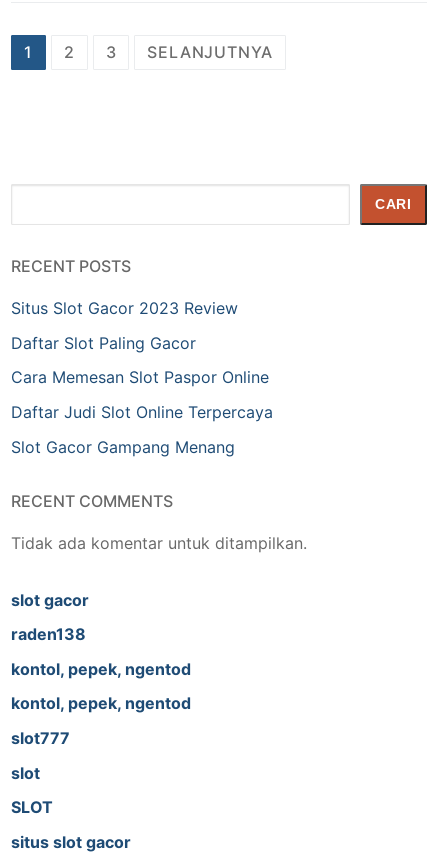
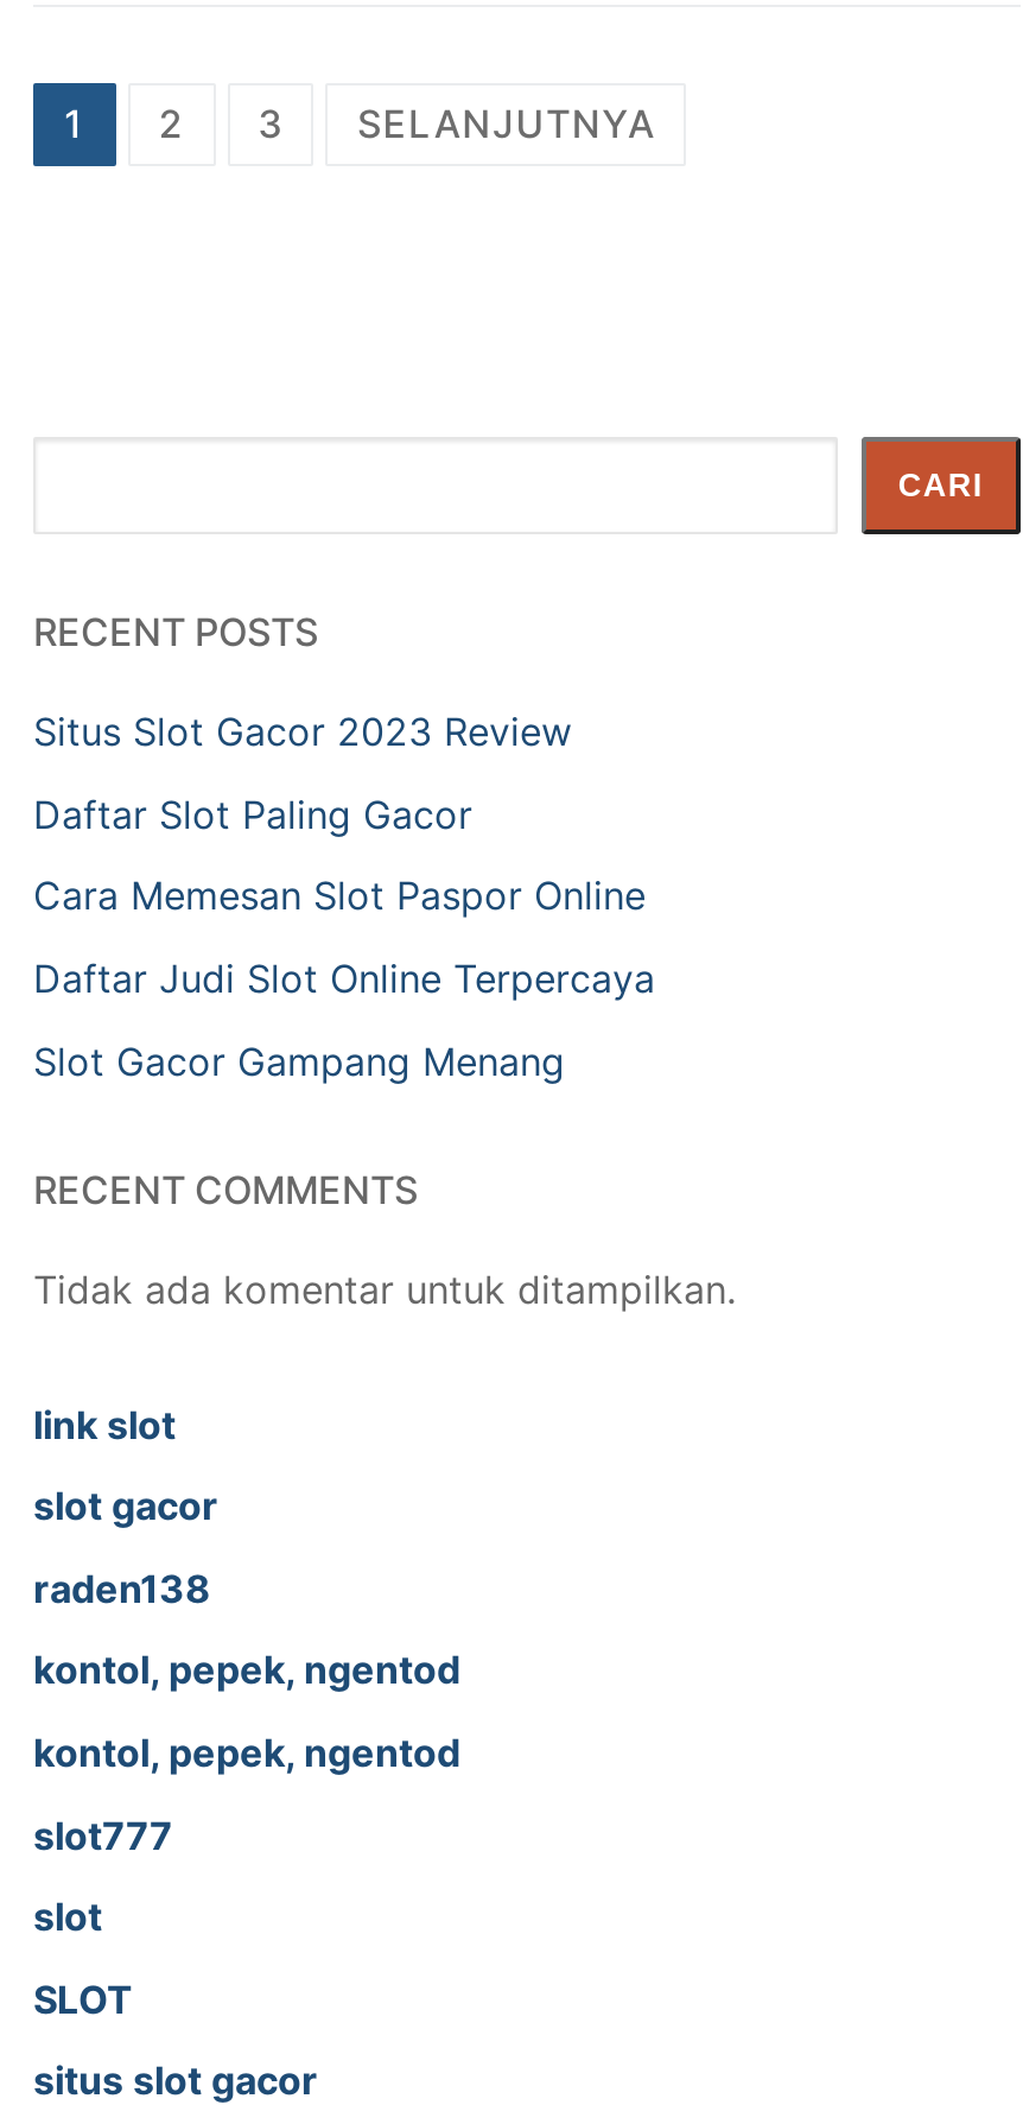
none -> [33,1400,176,1448] link slot

